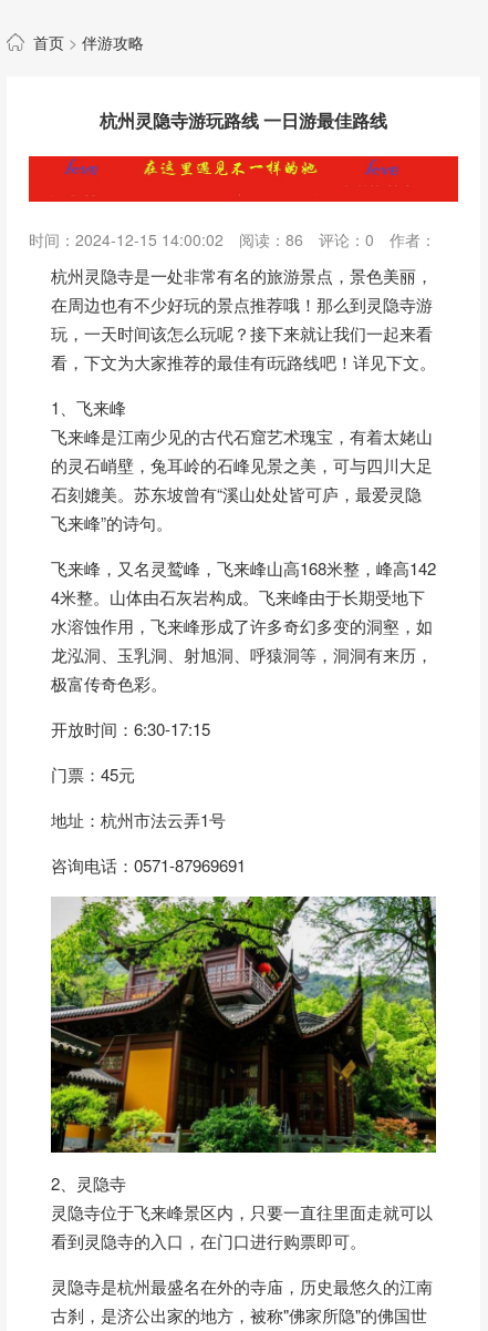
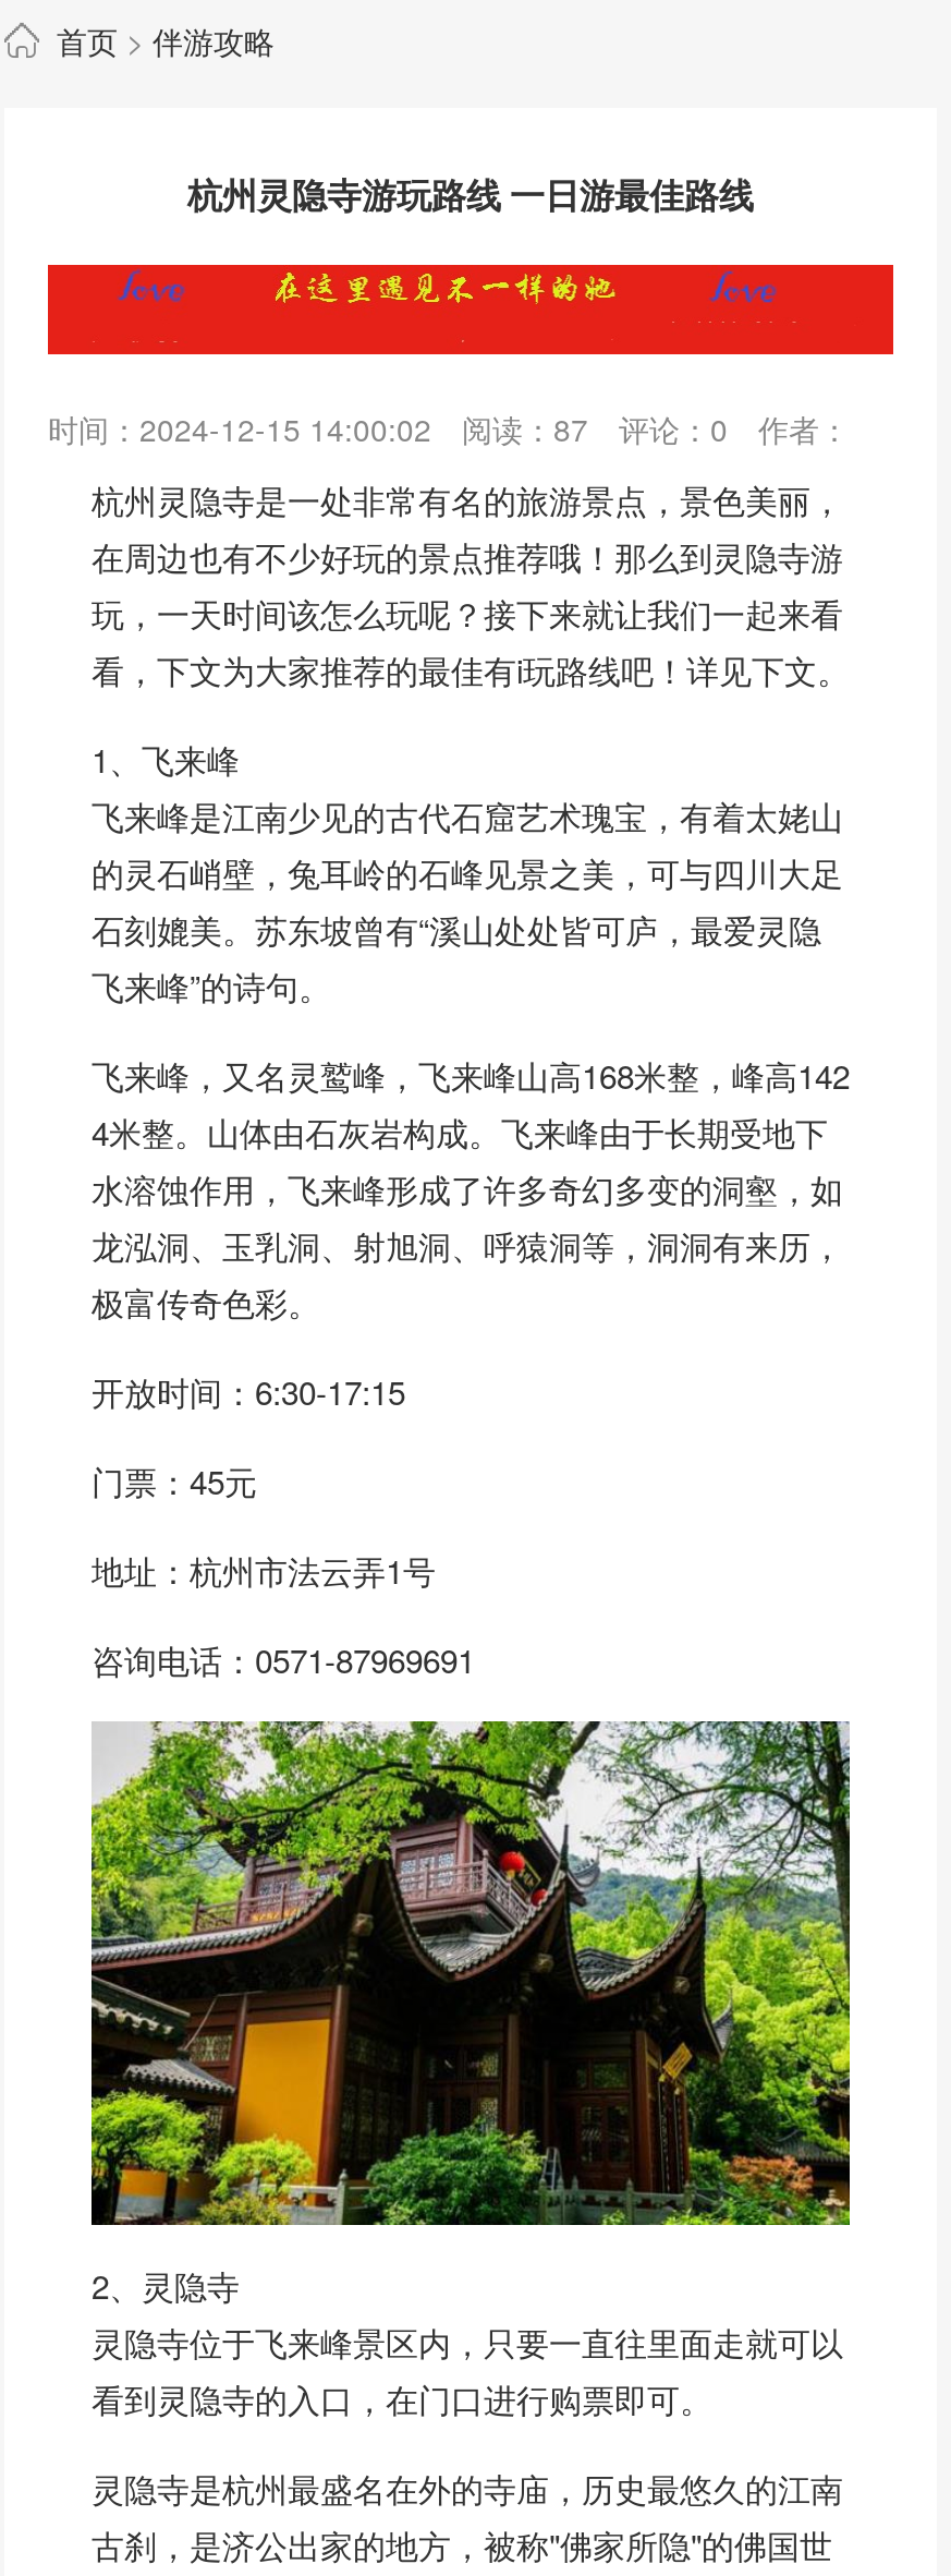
[29,228,436,250] 时间：2024-12-15 14:00:02 阅读：86 评论：0 作者： -> [48,406,850,449] 时间：2024-12-15 14:00:02 阅读：87 评论：0 作者：

